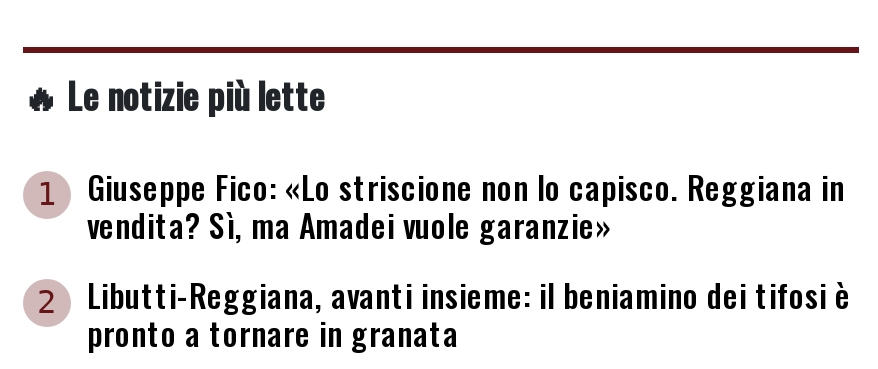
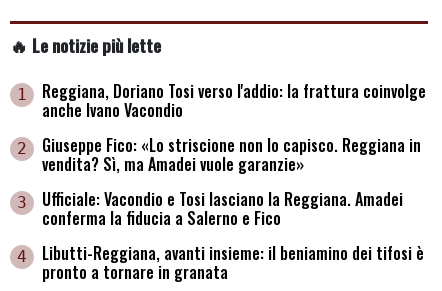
none -> [17,79,426,158] Reggiana, Doriano Tosi verso l'addio: la frattura coinvolge | anche Ivano Vacondio | 2
[37,282,57,320] 2 -> [17,187,403,266] 3 | Ufficiale: Vacondio e Tosi lasciano la Reggiana. Amadei | conferma la fiducia a Salerno e Fico | 4

